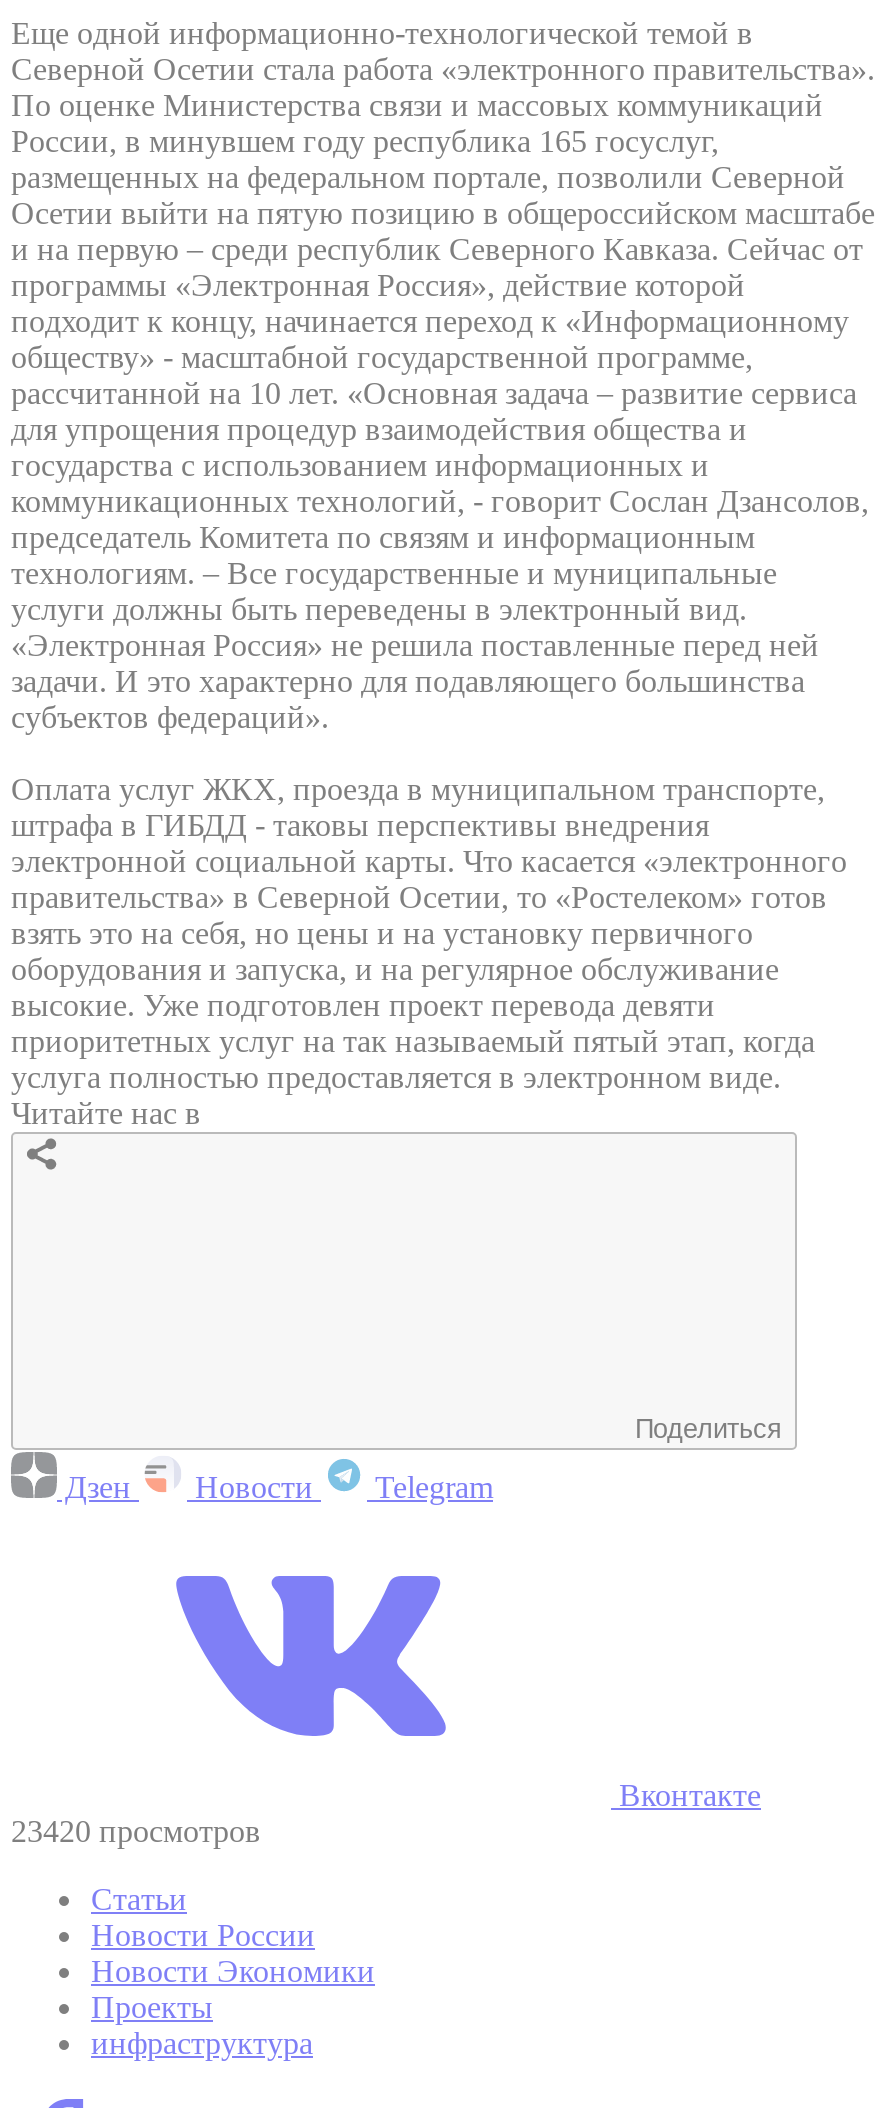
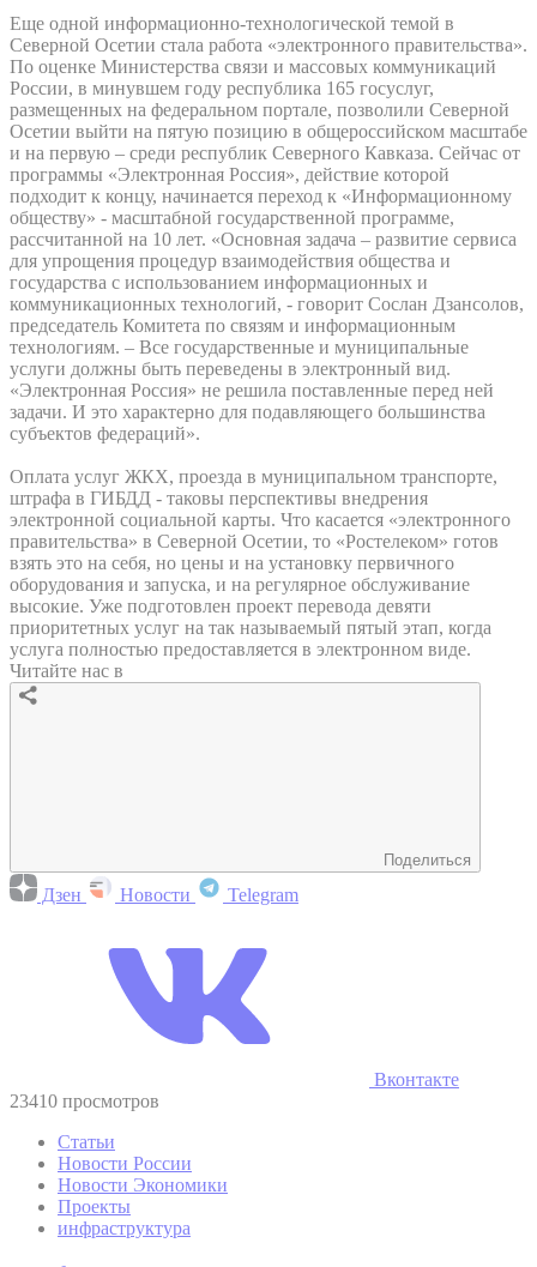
[11,1814,261,1848] 23420 просмотров -> [10,1091,159,1111] 23410 просмотров

